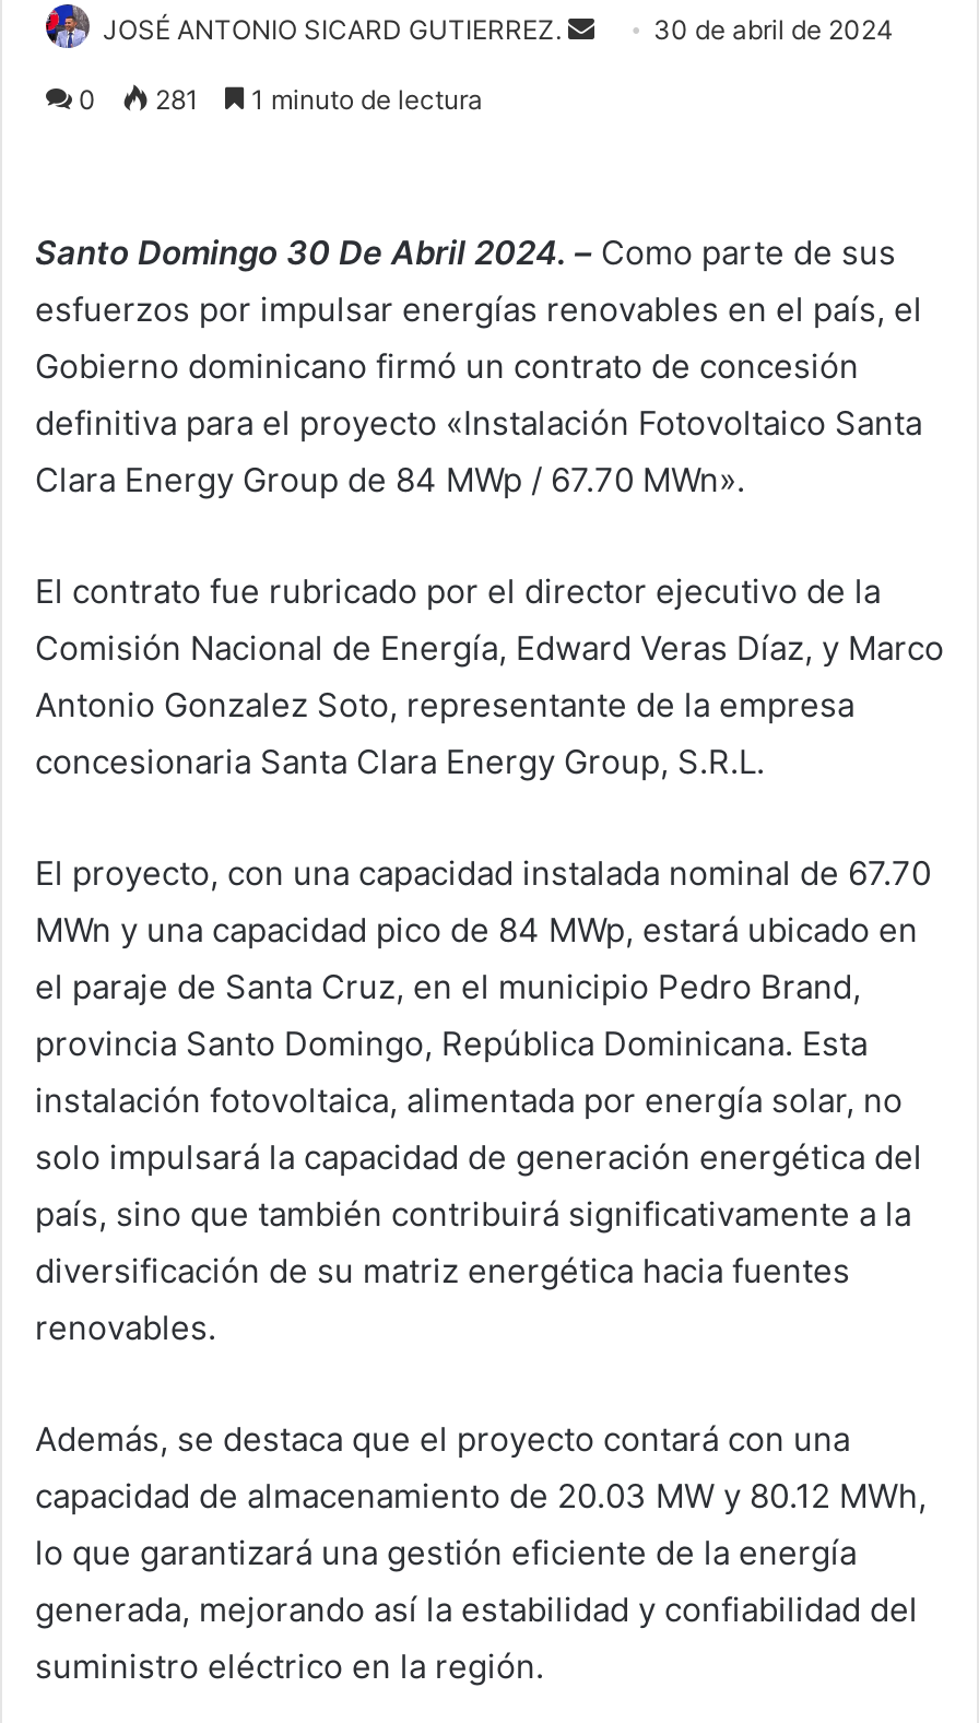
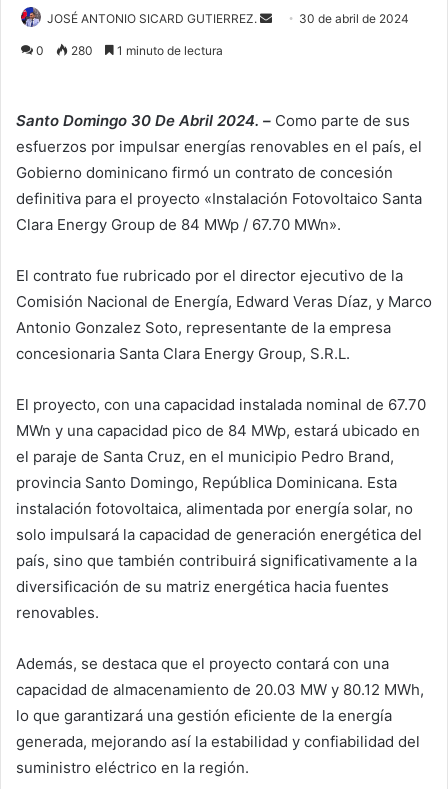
[79,83,483,116] 0 281 1 minuto de lectura -> [36,43,223,58] 0 280 1 minuto de lectura

